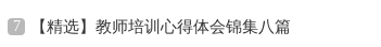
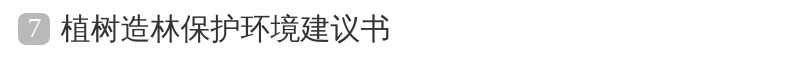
[31,18,291,35] 【精选】教师培训心得体会锦集八篇 -> [61,13,391,45] 植树造林保护环境建议书

